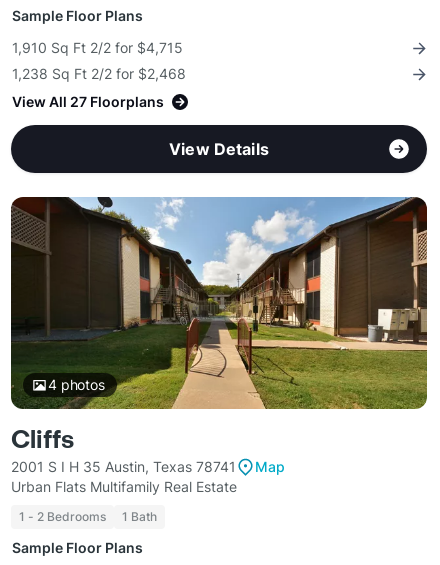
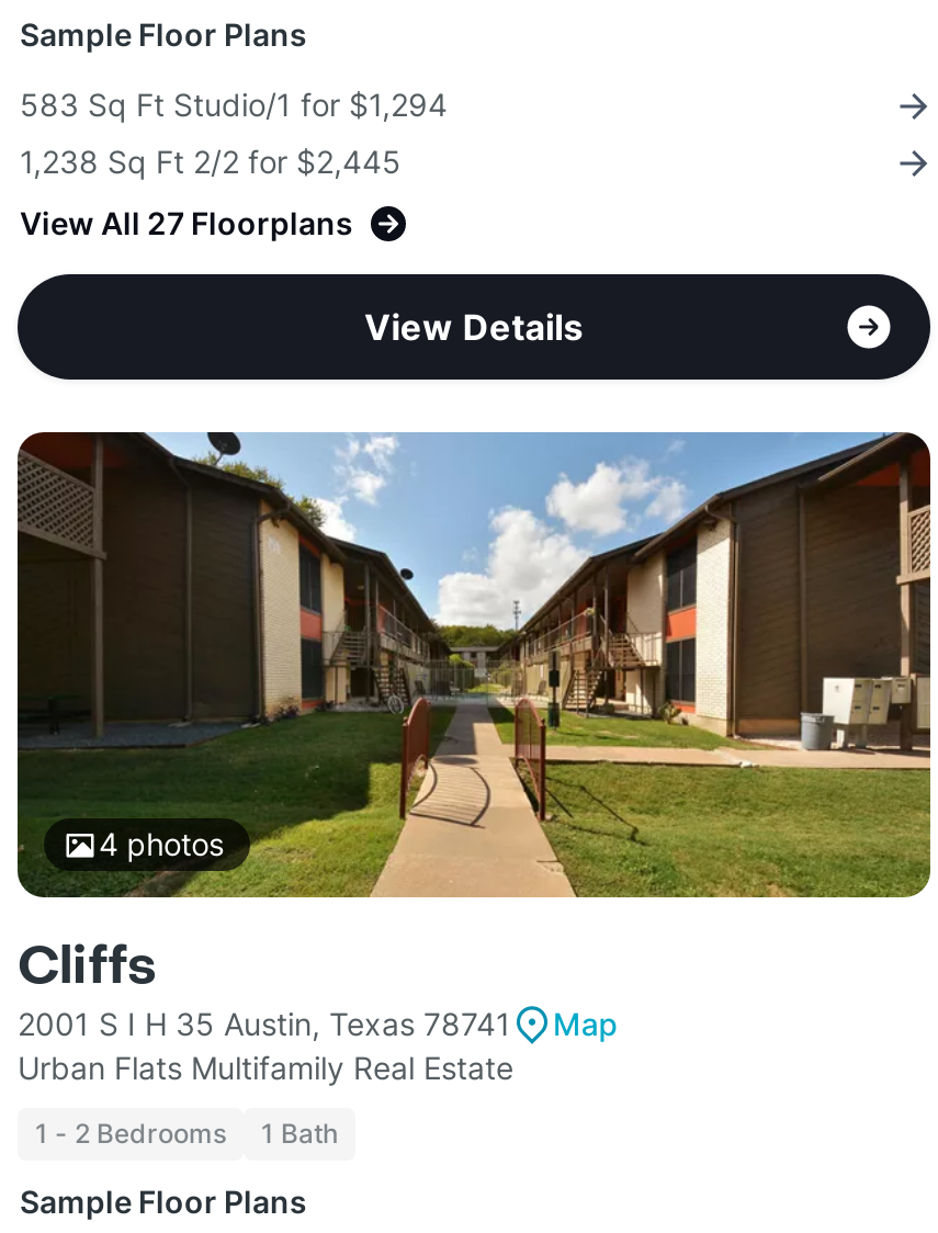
[12,39,183,56] 1,910 Sq Ft 2/2 for $4,715 -> [20,86,448,123] 583 Sq Ft Studio/1 for $1,294
[12,65,186,82] 1,238 Sq Ft 2/2 for $2,468 -> [20,143,402,180] 1,238 Sq Ft 2/2 for $2,445

